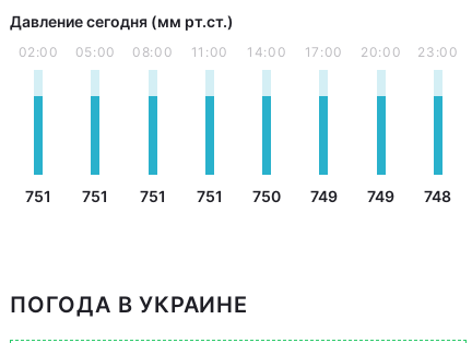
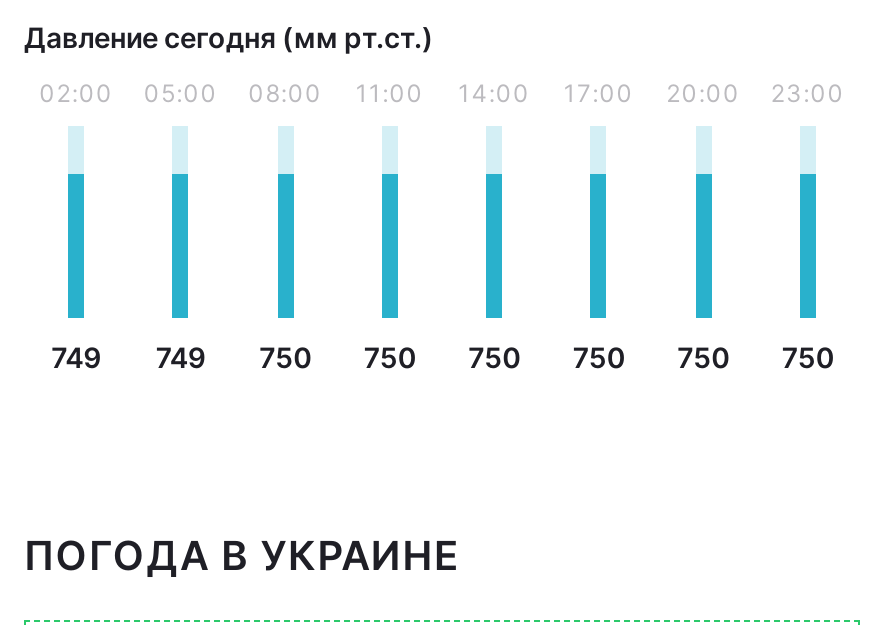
[25,187,51,205] 751 -> [51,340,101,374] 749
[82,187,109,205] 751 -> [156,340,206,374] 749
[139,187,166,205] 751 -> [259,340,311,374] 750
[197,187,223,205] 751 -> [364,340,416,374] 750
[310,187,338,205] 749 -> [573,340,625,374] 750
[367,187,395,205] 749 -> [677,340,729,374] 750
[424,187,452,205] 748 -> [782,340,834,374] 750

